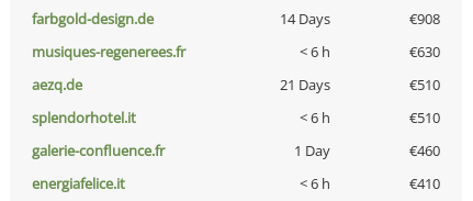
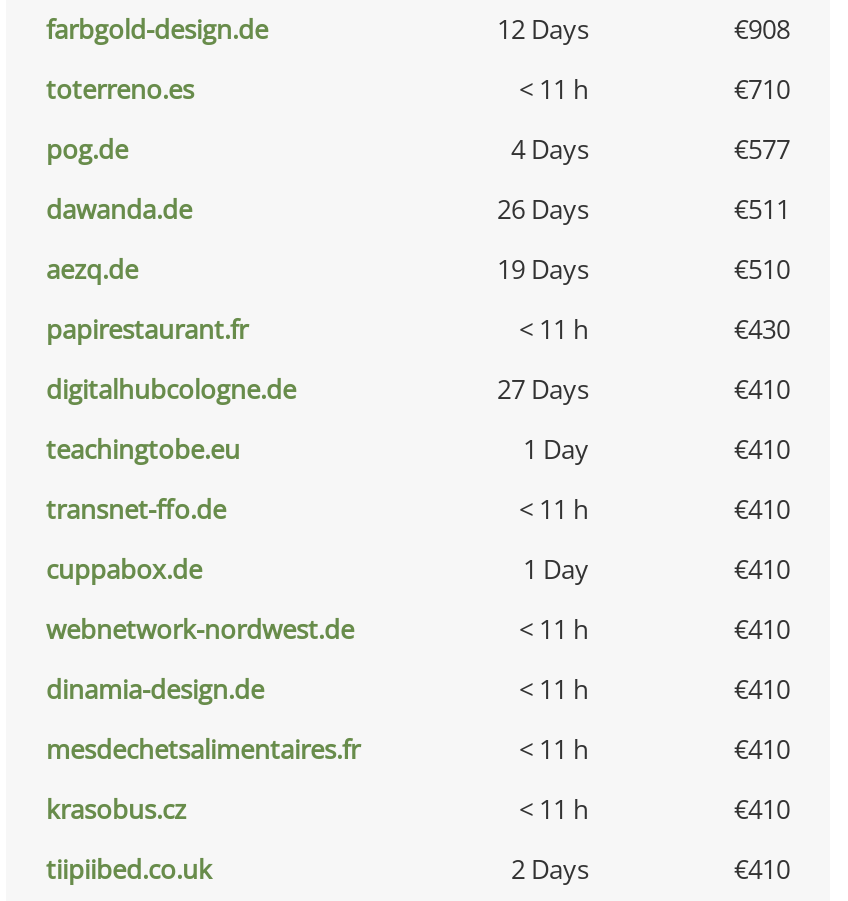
[279,9,330,29] 14 Days -> [497,11,589,47] 12 Days
[32,42,440,62] musiques-regenerees.fr | < 6 h | €630 -> [46,71,790,227] toterreno.es | < 11 h | €710 | pog.de | 4 Days | €577 | dawanda.de | 26 Days | €511
[279,75,330,94] 21 Days -> [497,251,589,287] 19 Days
[32,108,440,160] splendorhotel.it | < 6 h | €510 | galerie-confluence.fr -> [46,311,790,467] papirestaurant.fr | < 11 h | €430 | digitalhubcologne.de | 27 Days | €410 | teachingtobe.eu
[32,141,440,193] €460 | energiafelice.it | < 6 h -> [46,431,790,887] €410 | transnet-ffo.de | < 11 h | €410 | cuppabox.de | 1 Day | €410 | webnetwork-nordwest.de | < 11 h | €410 | dinamia-design.de | < 11 h | €410 | mesdechetsalimentaires.fr | < 11 h | €410 | krasobus.cz | < 11 h | €410 | tiipiibed.co.uk | 2 Days

